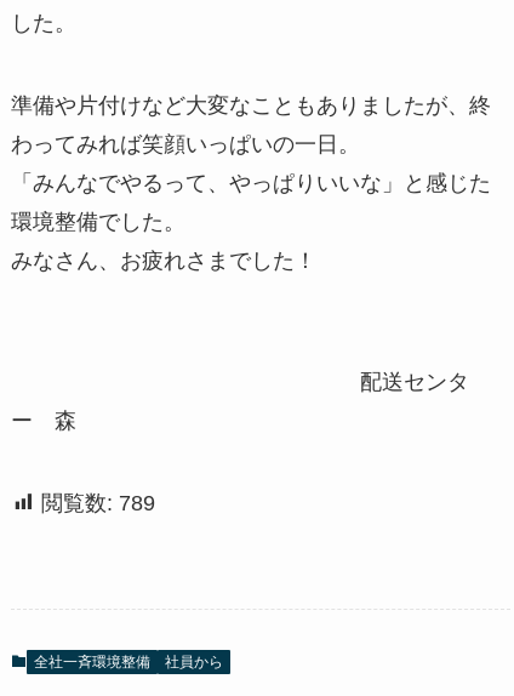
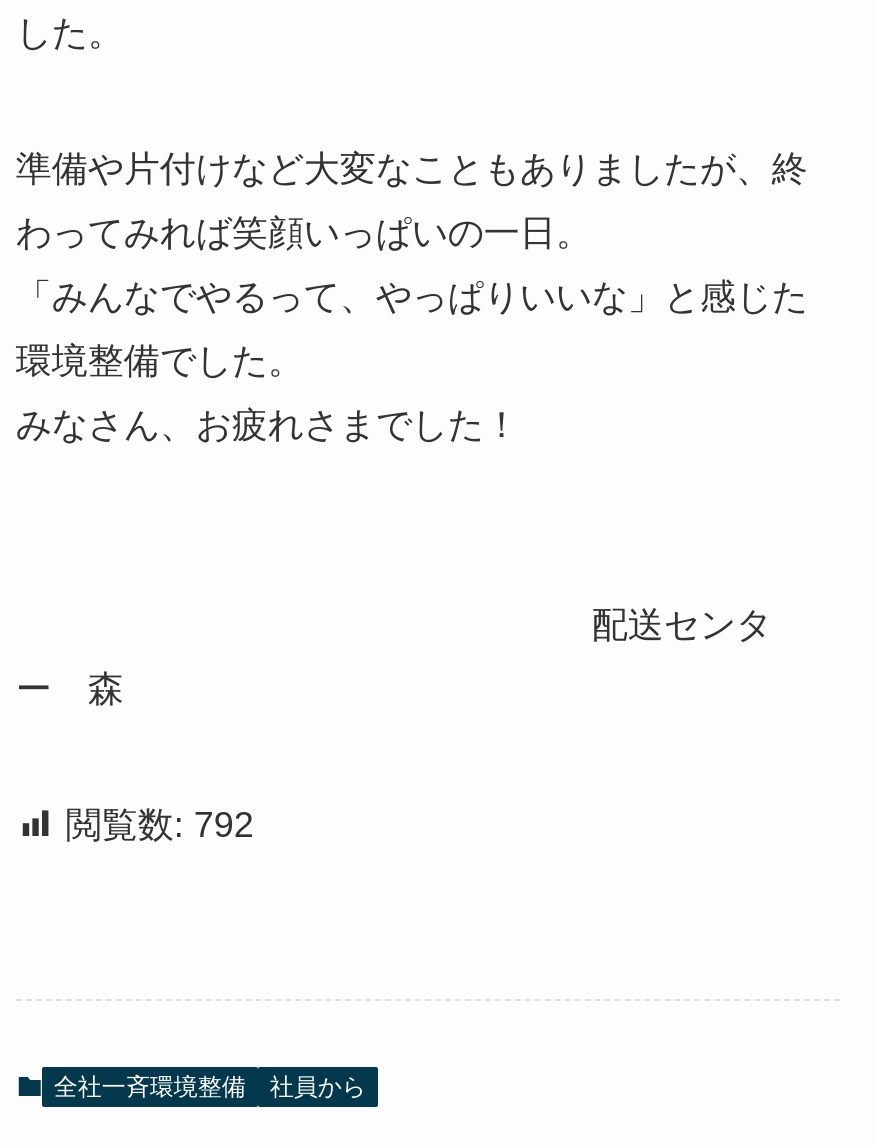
[41,491,155,515] 閲覧数: 789 -> [66,805,254,845] 閲覧数: 792

